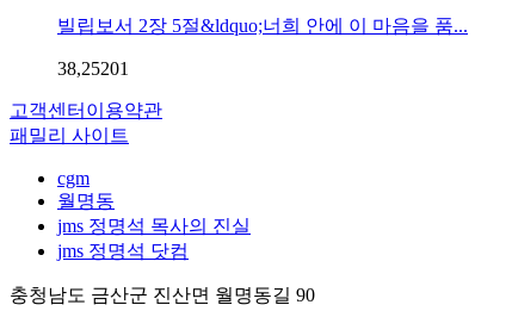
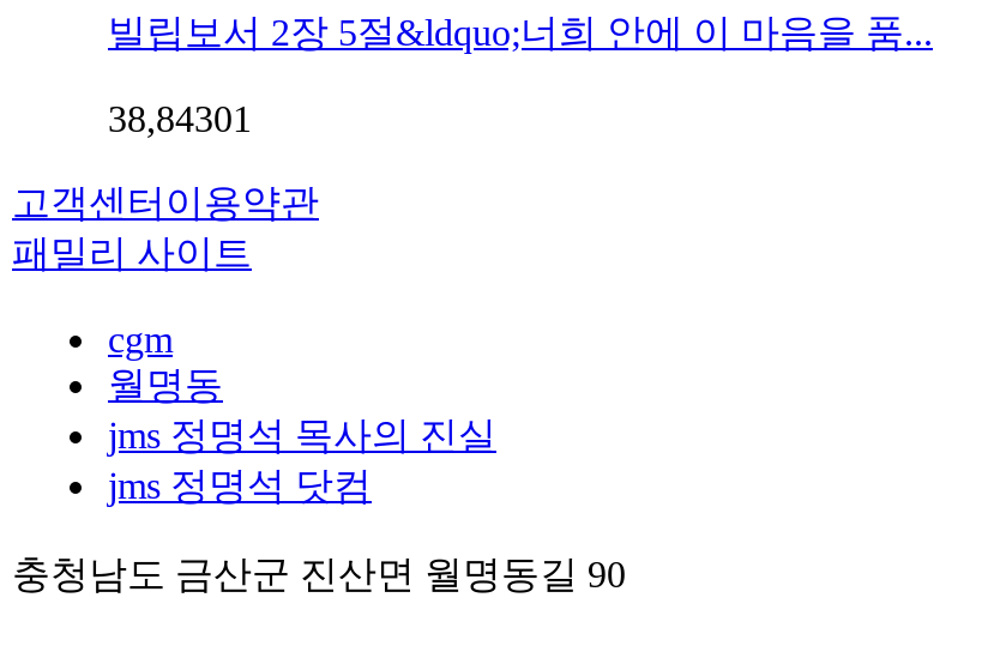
[57,59,129,79] 38,25201 -> [108,99,252,140] 38,84301

